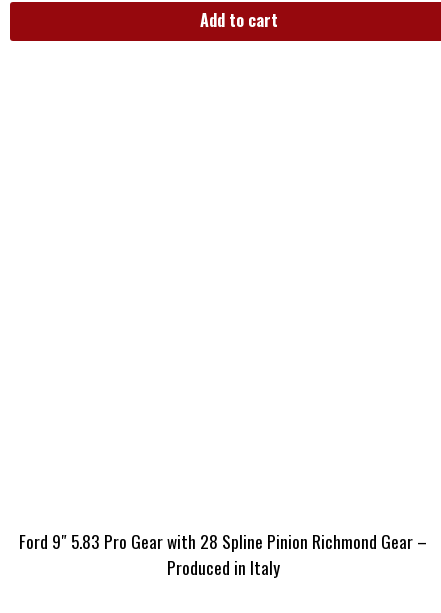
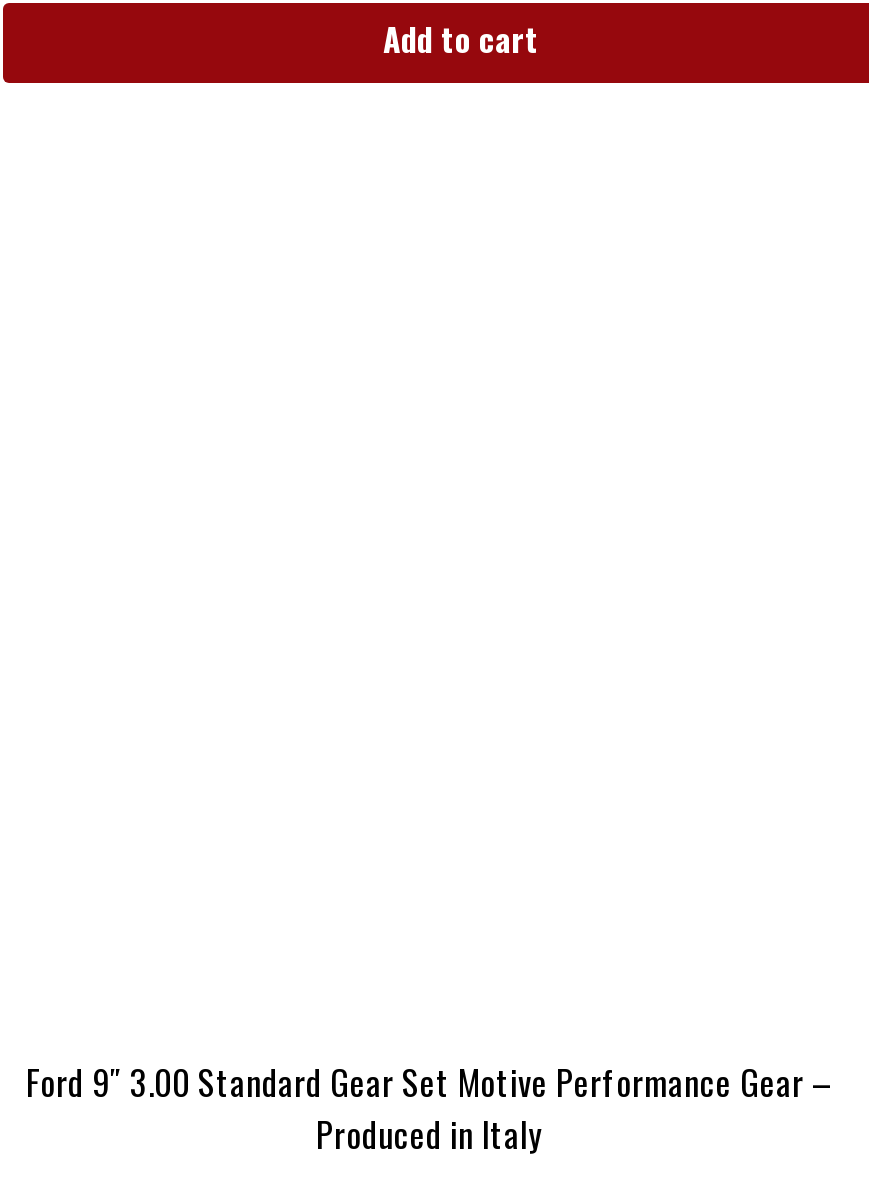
[19,528,427,554] Ford 9″ 5.83 Pro Gear with 28 Spline Pinion Richmond Gear – -> [26,1055,832,1107] Ford 9″ 3.00 Standard Gear Set Motive Performance Gear –

